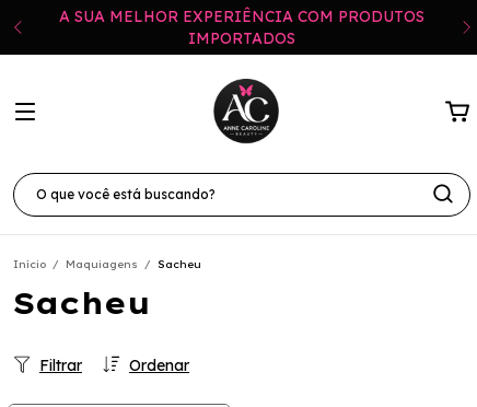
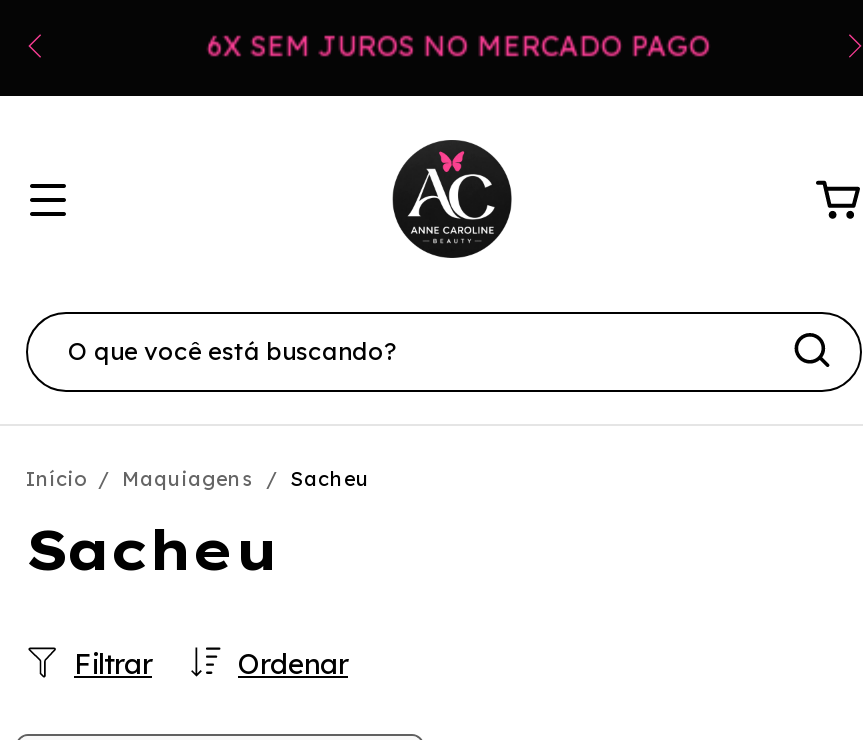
[59,7,424,48] A SUA MELHOR EXPERIÊNCIA COM PRODUTOS | IMPORTADOS -> [192,28,696,64] 6X SEM JUROS NO MERCADO PAGO

